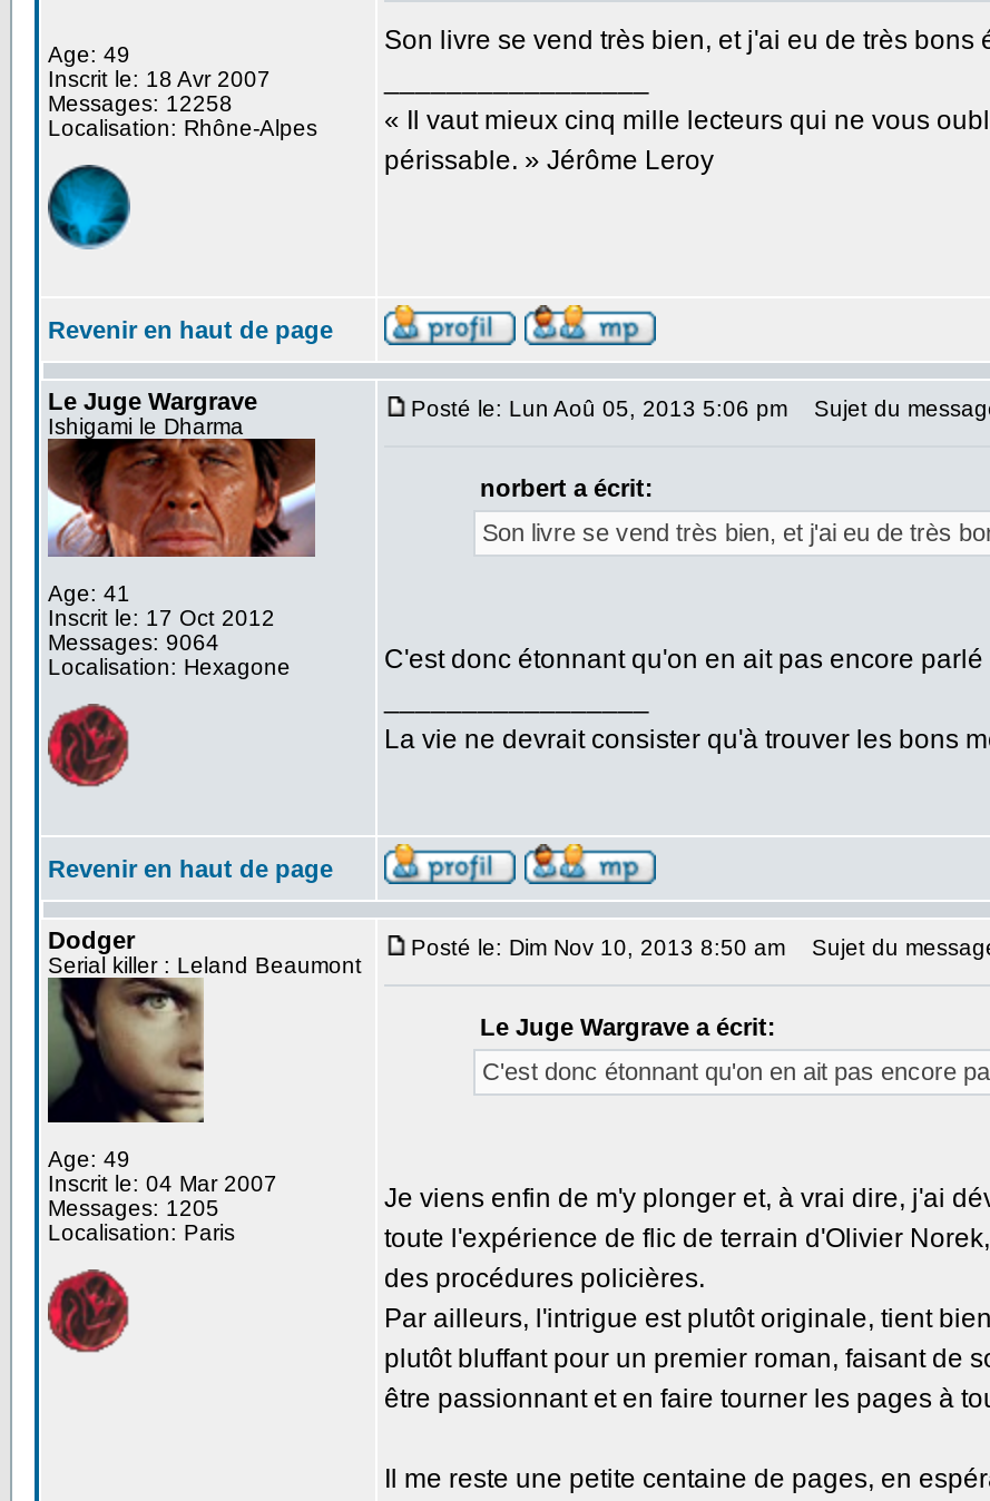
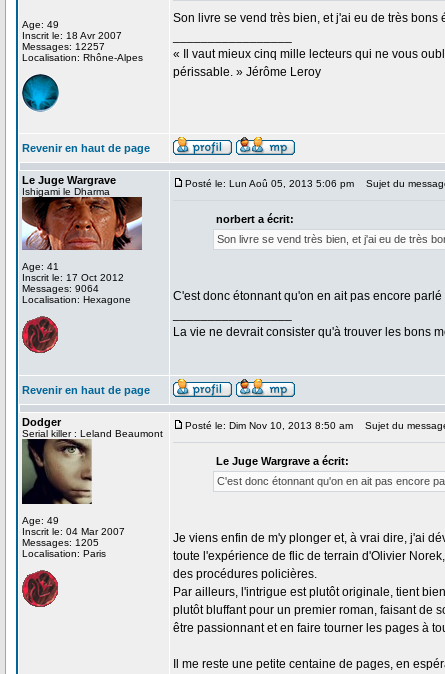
[48,91,233,116] Messages: 12258 -> [22,41,105,52] Messages: 12257

